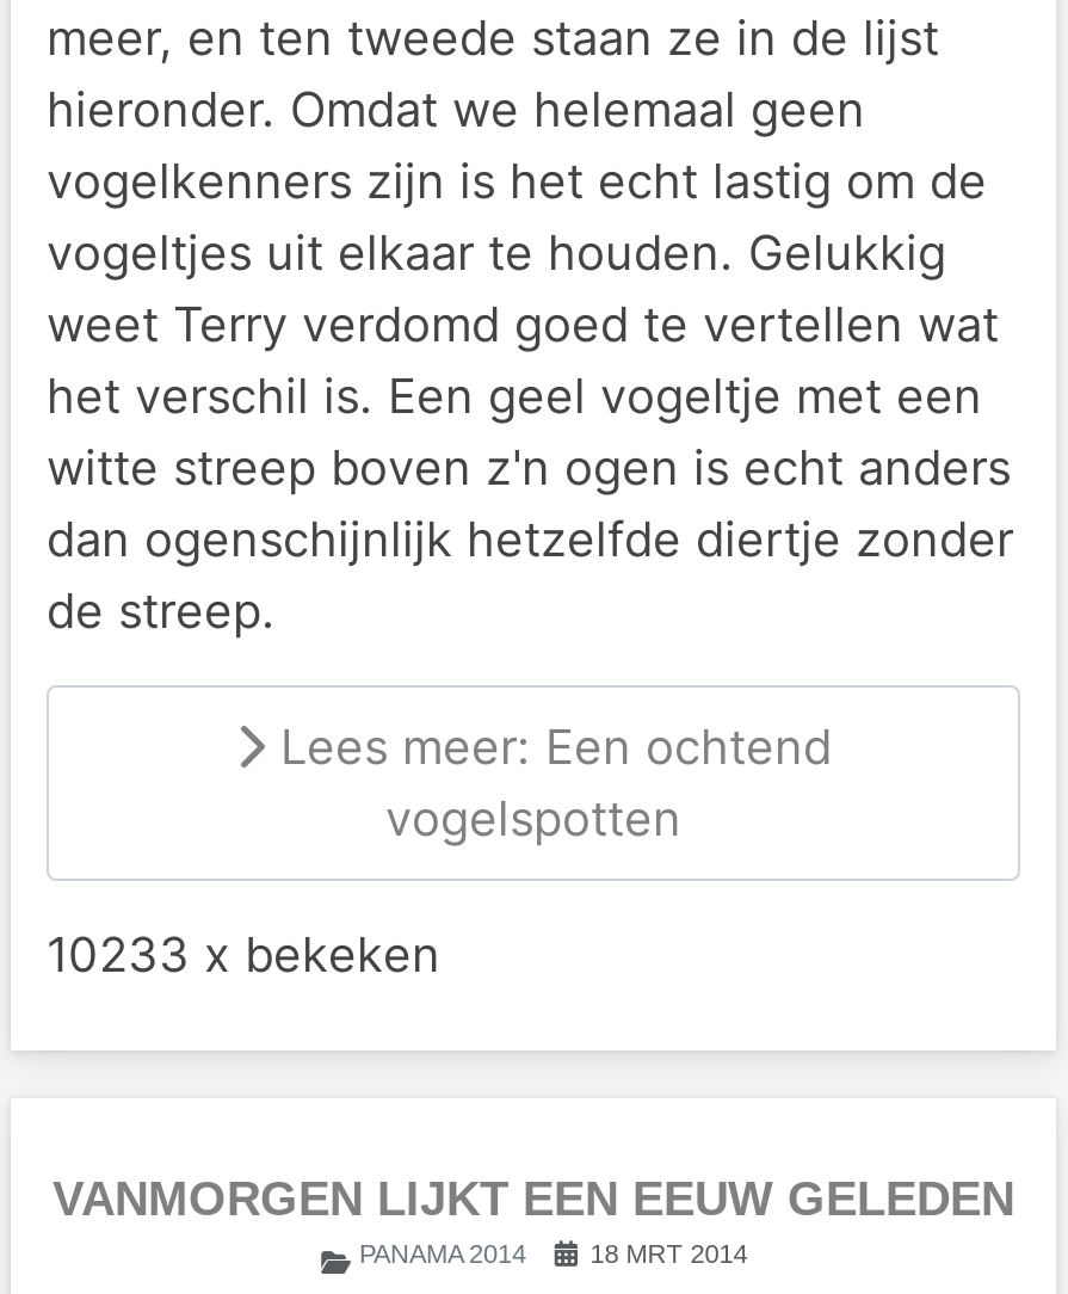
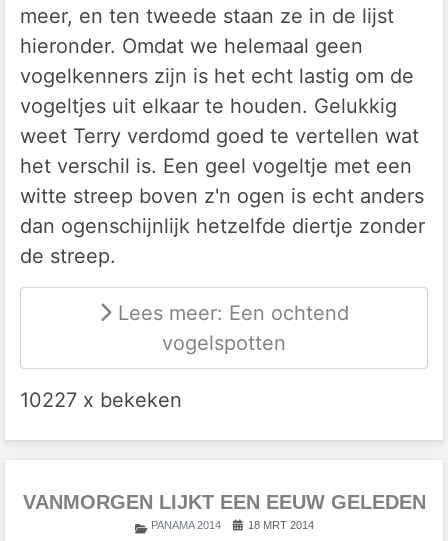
[47,925,440,982] 10233 x bekeken -> [20,387,182,411] 10227 x bekeken

